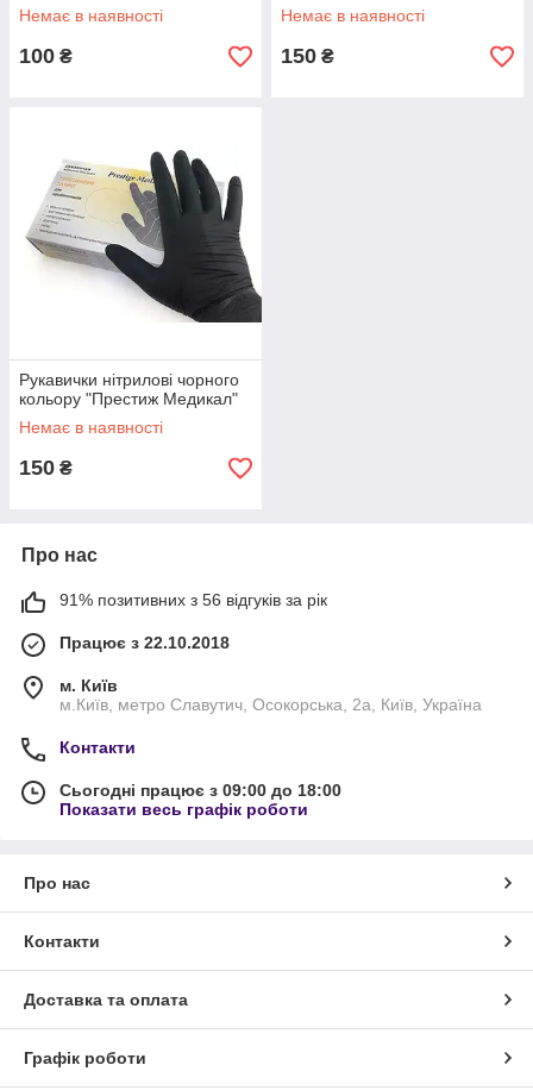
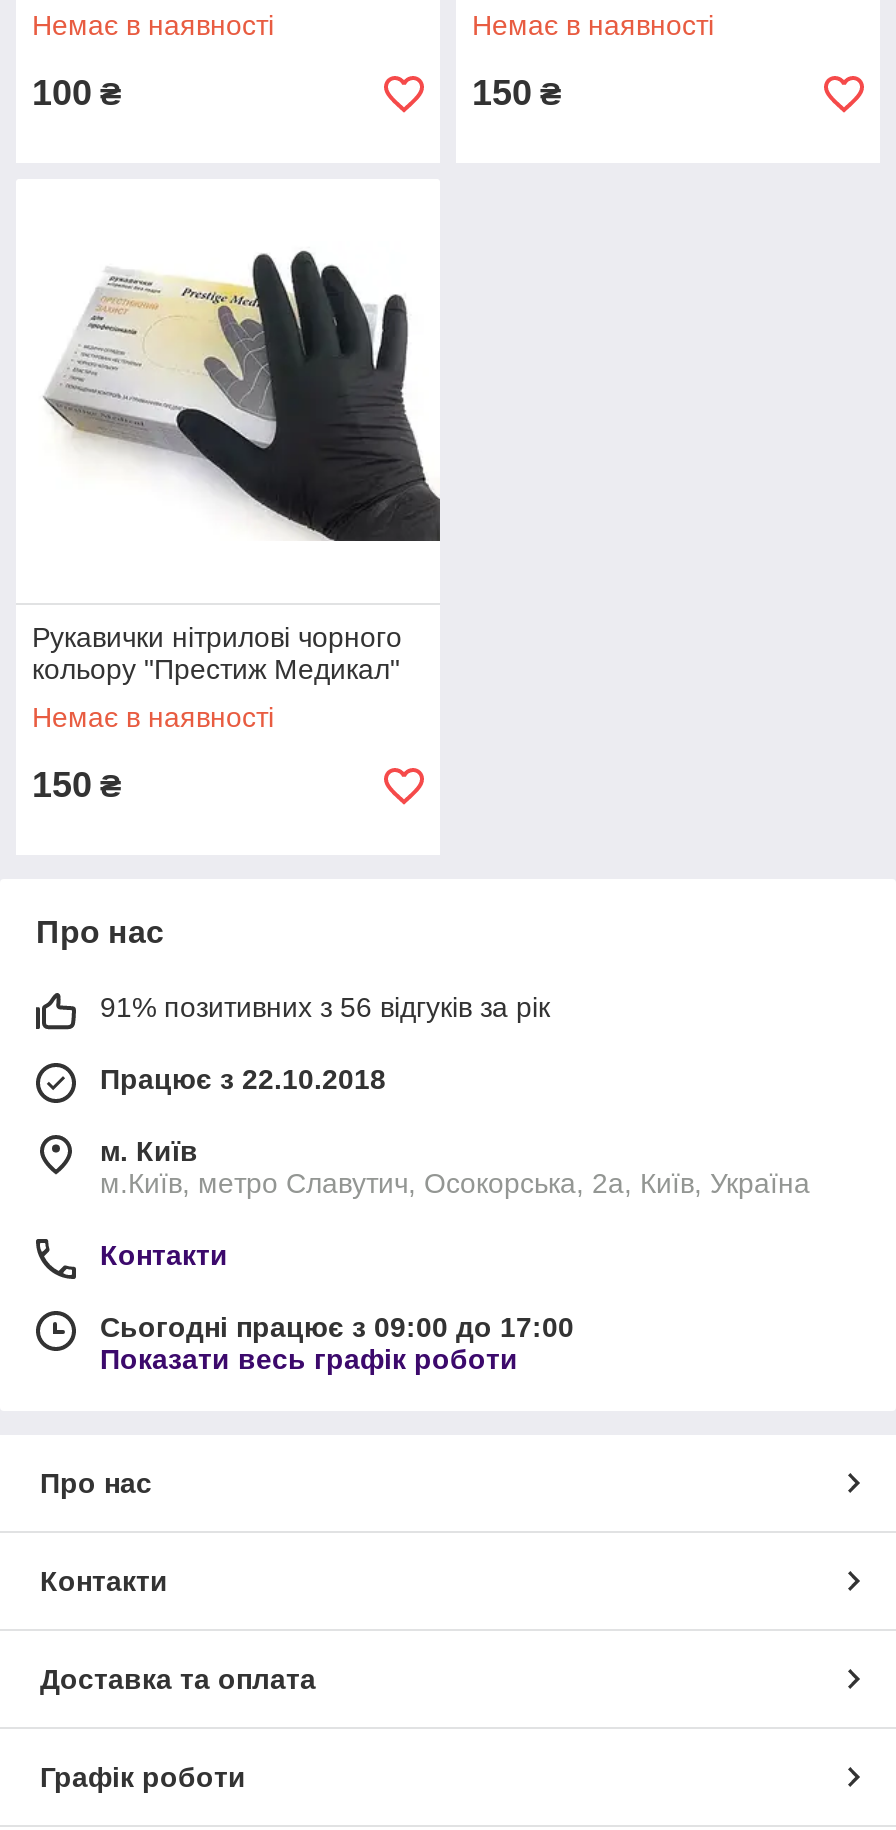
[59,781,341,800] Сьогодні працює з 09:00 до 18:00 -> [100,1311,574,1343] Сьогодні працює з 09:00 до 17:00

